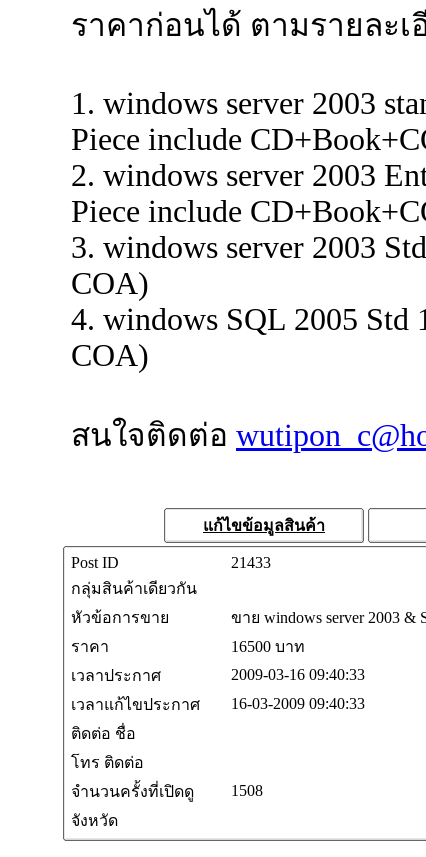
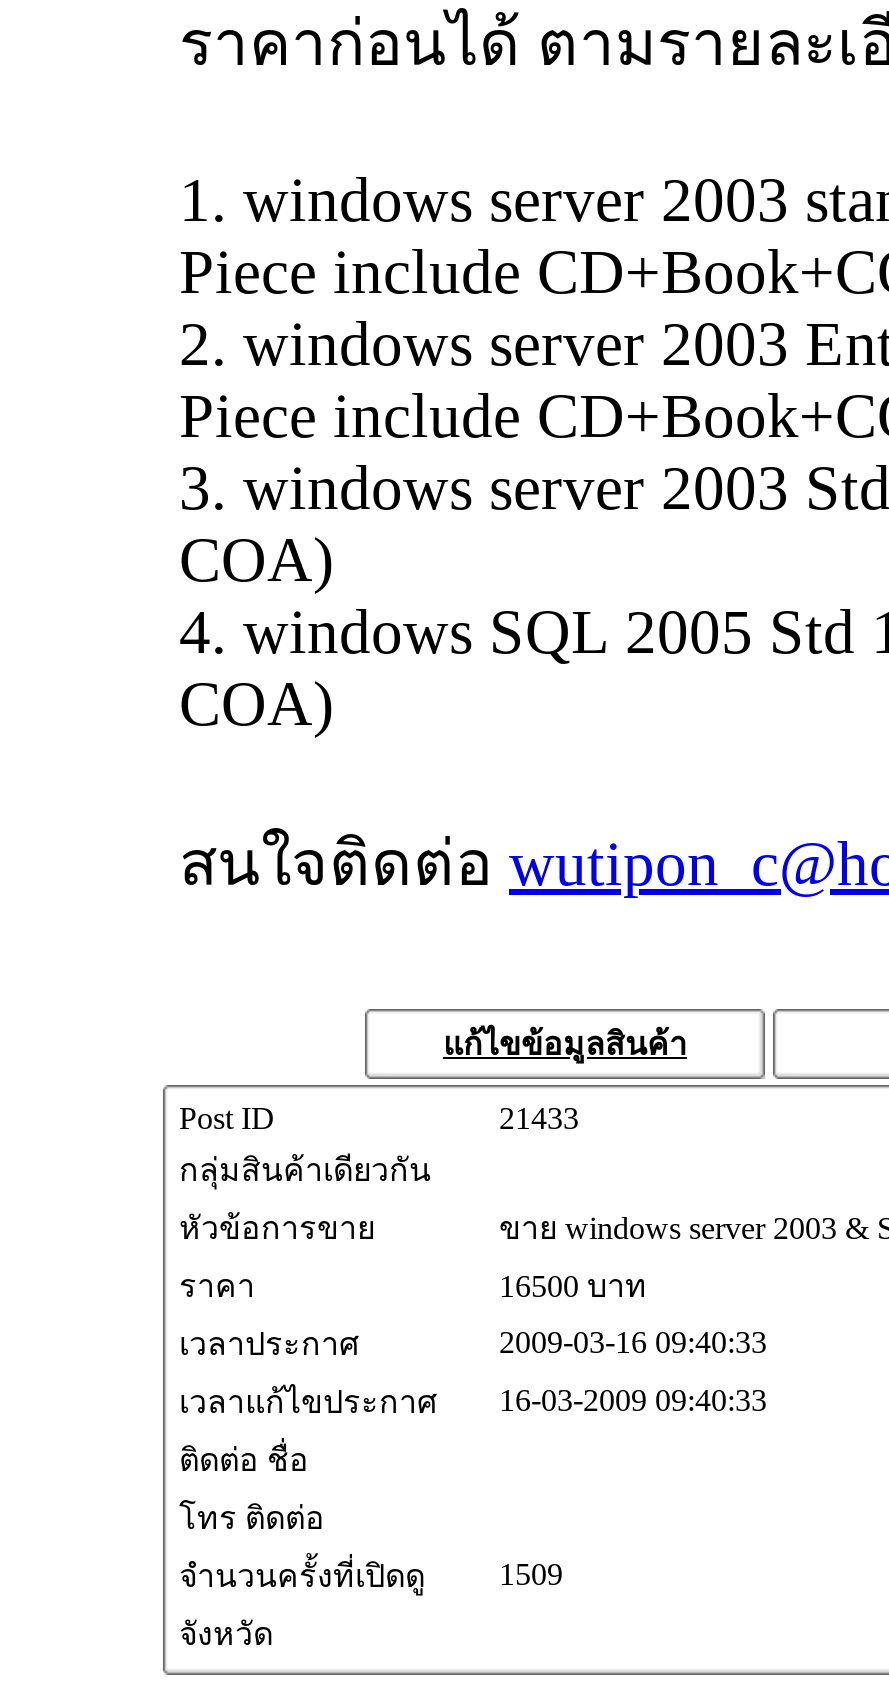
[231,782,263,799] 1508 -> [499,1557,563,1591] 1509

